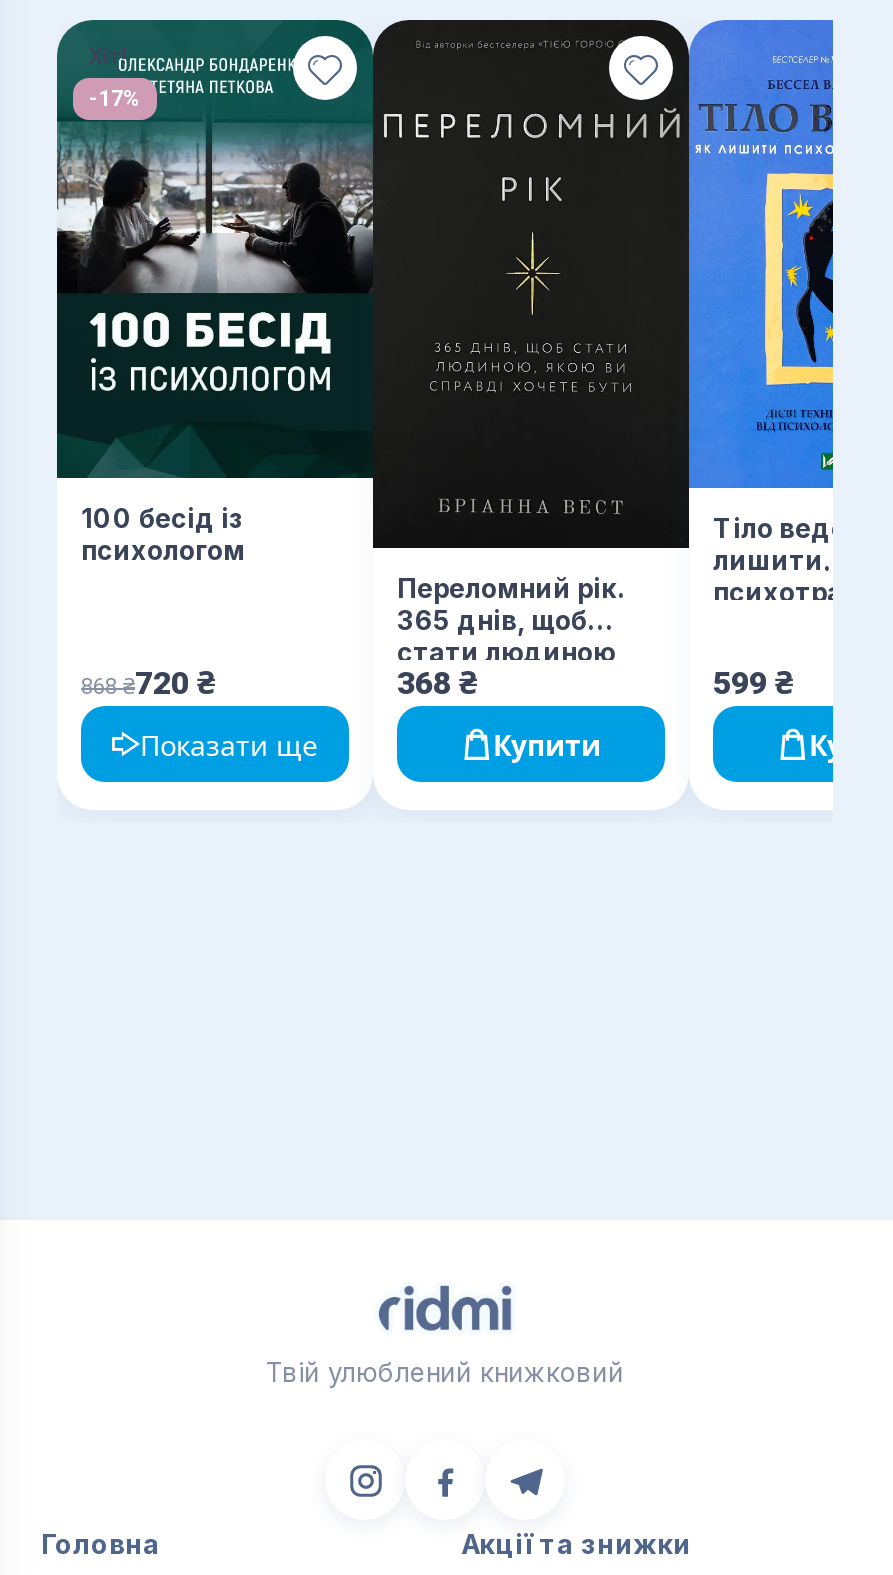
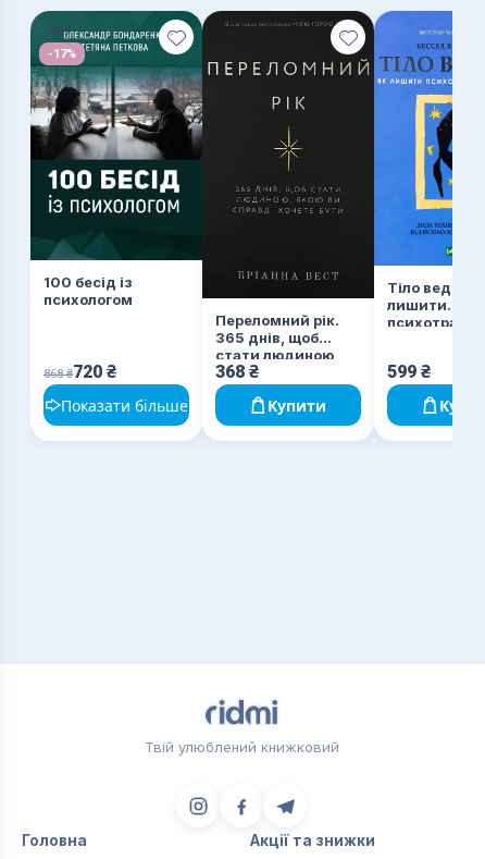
[140,725,318,763] Показати ще -> [60,395,188,415] Показати більше

